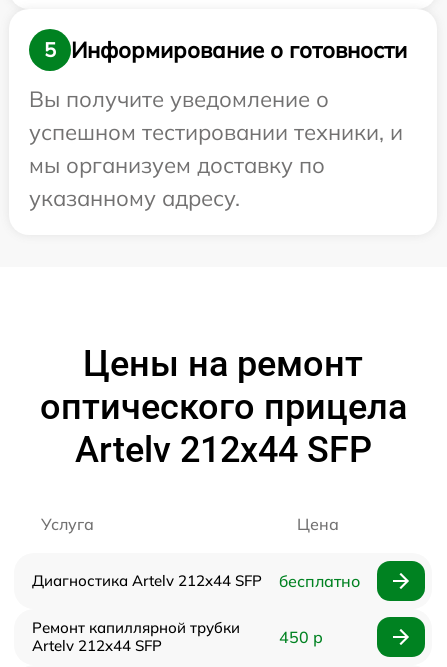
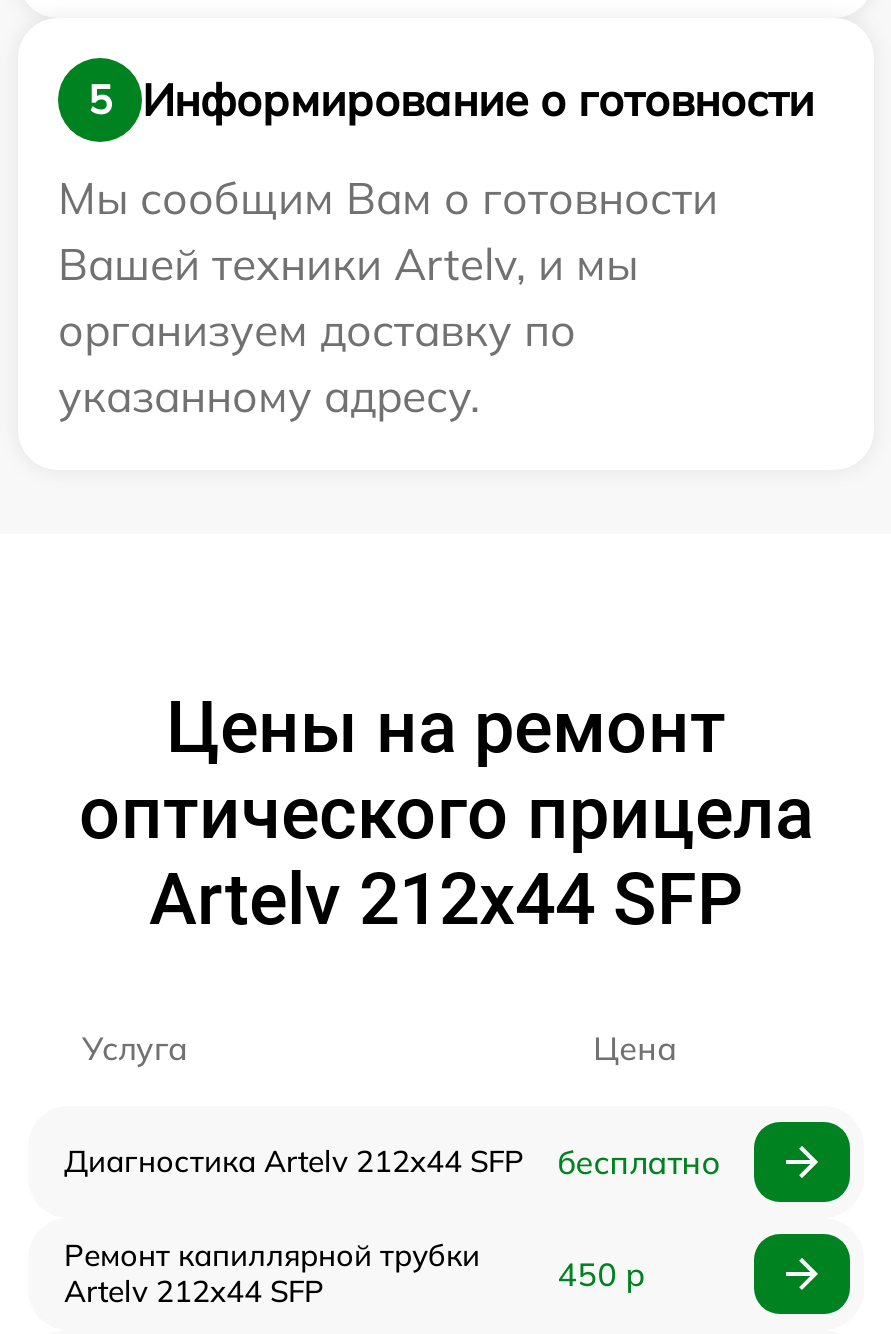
[29,85,403,179] Вы получите уведомление о | успешном тестировании техники, и | мы организуем доставку по -> [58,171,718,359] Мы сообщим Вам о готовности | Вашей техники Artelv, и мы | организуем доставку по

